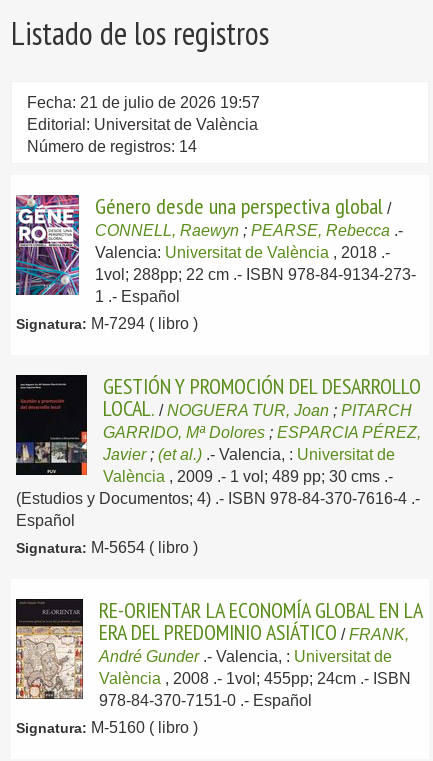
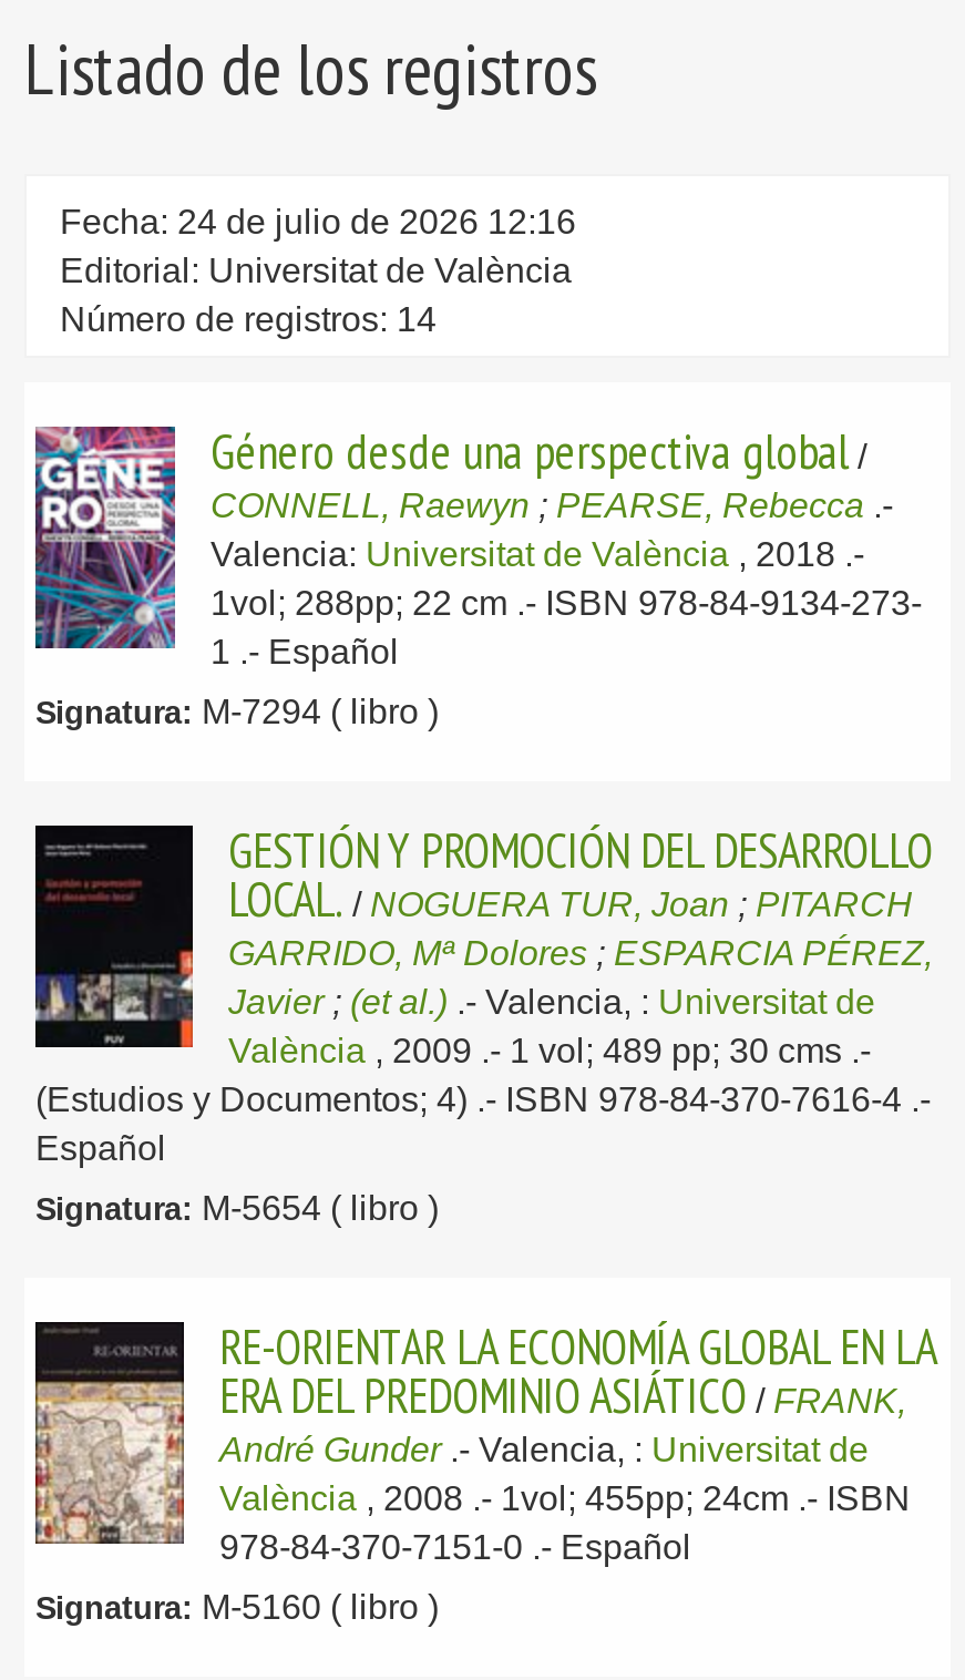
[27,94,260,111] Fecha: 21 de julio de 2026 19:57 -> [60,203,576,240] Fecha: 24 de julio de 2026 12:16

